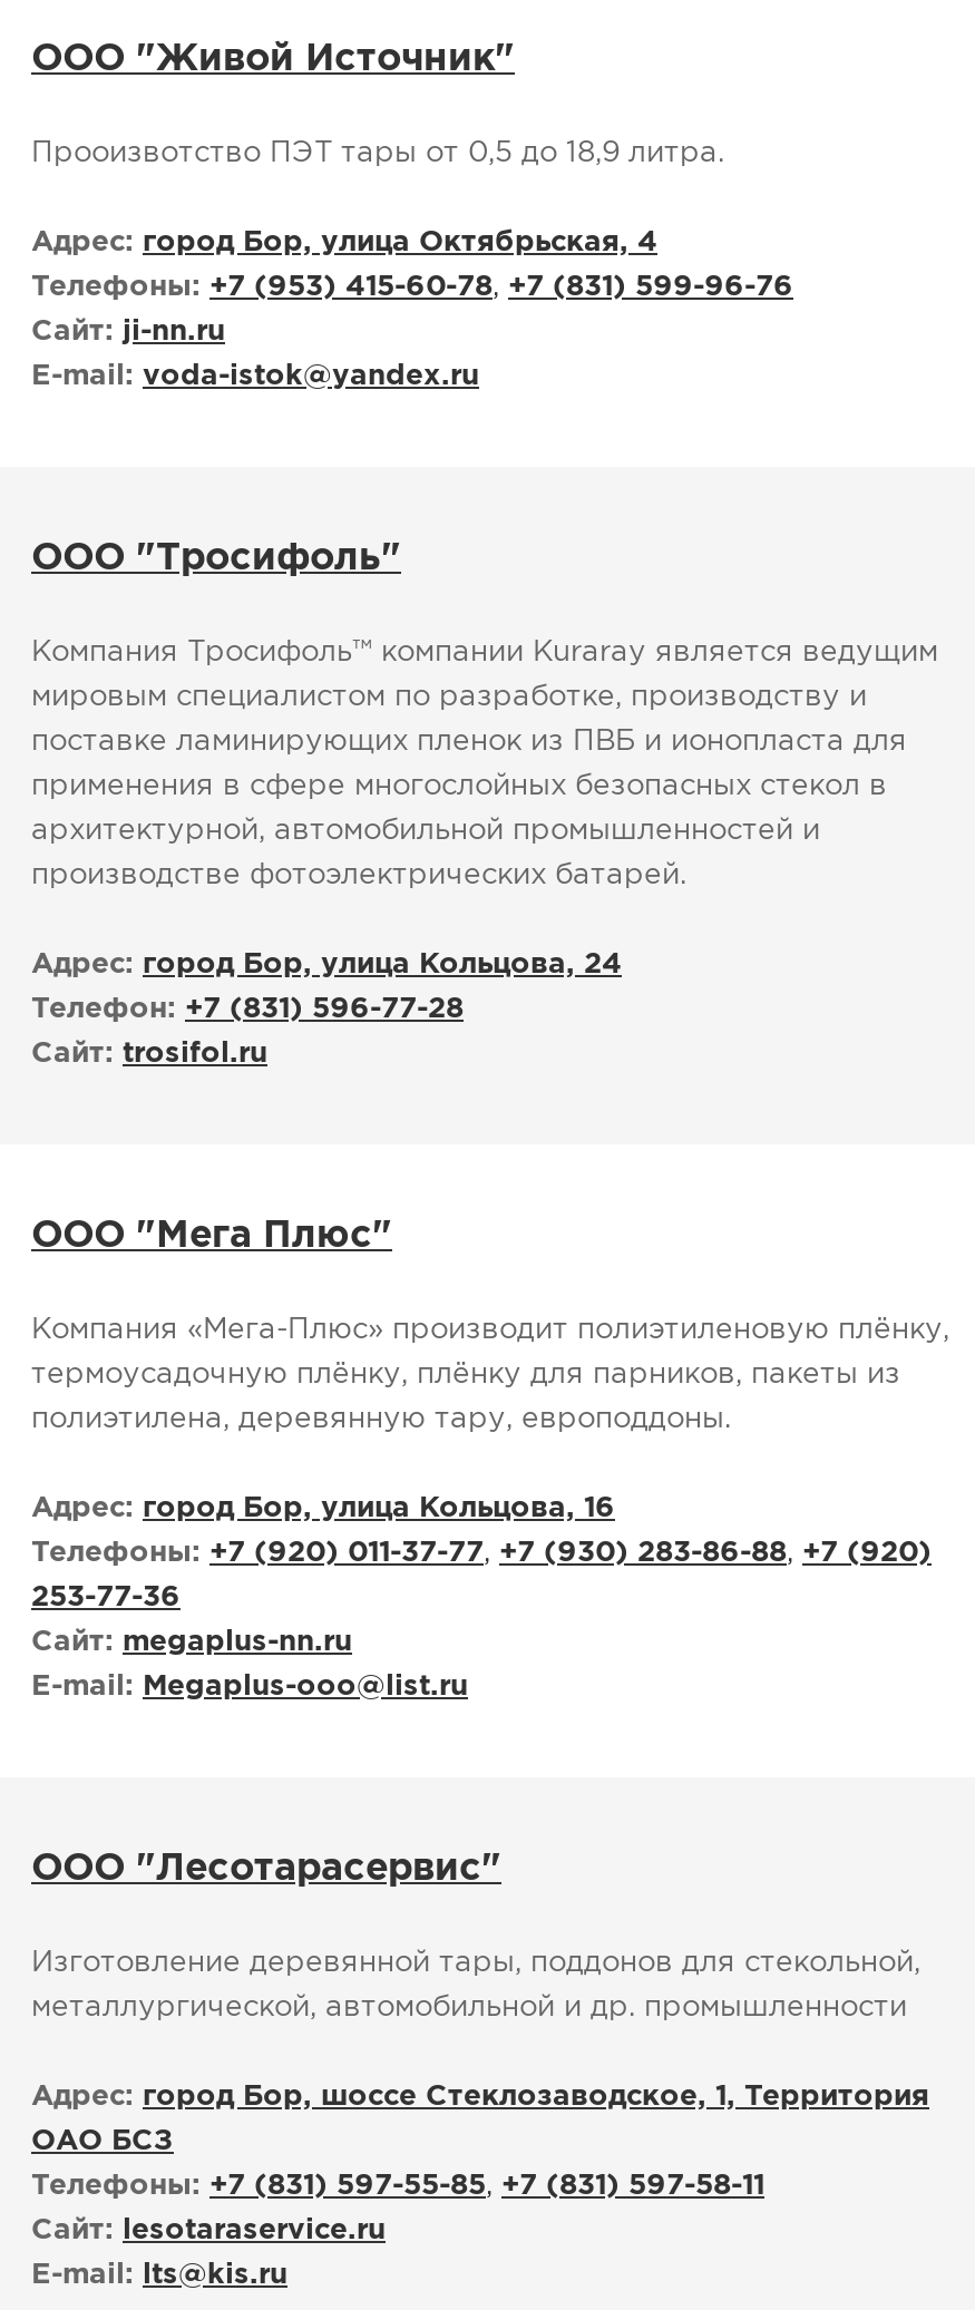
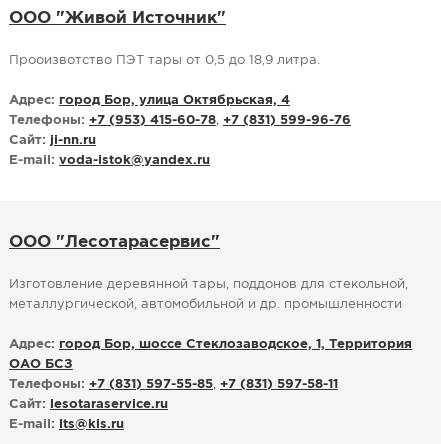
[31,543,938,889] ООО "Тросифоль" | Компания Тросифоль™ компании Kuraray является ведущим | мировым специалистом по разработке, производству и | поставке ламинирующих пленок из ПВБ и ионопласта для | применения в сфере многослойных безопасных стекол в | архитектурной, автомобильной промышленностей и | производстве фотоэлектрических батарей. -> none
[31,953,622,1067] Адрес: город Бор, улица Кольцова, 24 | Телефон: +7 (831) 596-77-28 | Сайт: trosifol.ru -> none
[31,1221,949,1433] ООО "Мега Плюс" | Компания «Мега-Плюс» производит полиэтиленовую плёнку, | термоусадочную плёнку, плёнку для парников, пакеты из | полиэтилена, деревянную тару, европоддоны. -> none
[31,1497,932,1700] Адрес: город Бор, улица Кольцова, 16 | Телефоны: +7 (920) 011-37-77, +7 (930) 283-86-88, +7 (920) | 253-77-36 | Сайт: megaplus-nn.ru | E-mail: Megaplus-ooo@ list.ru -> none

